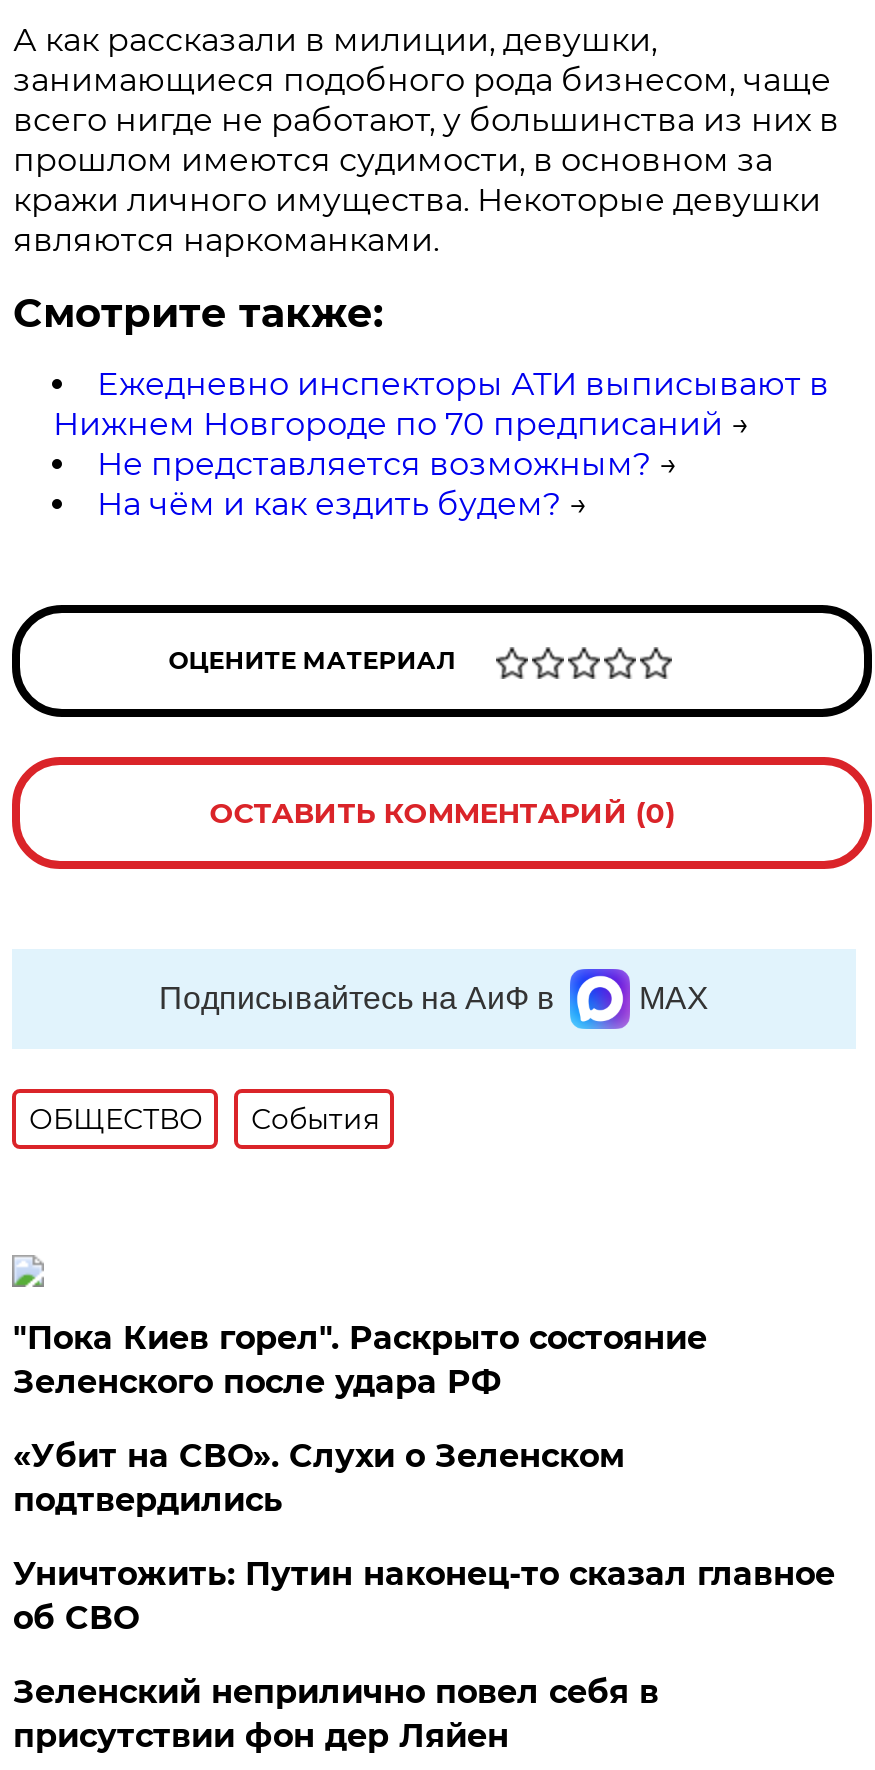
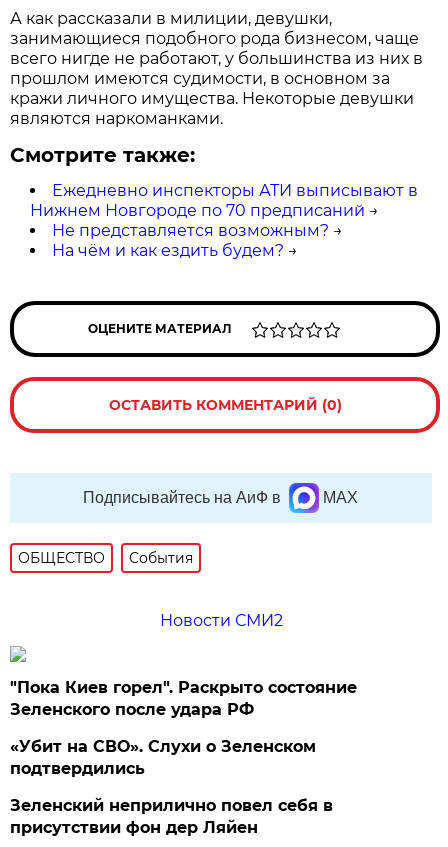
none -> [160,611,283,630] Новости СМИ2
moved [13,1319,707,1519] -> [10,678,357,778]: "Пока Киев горел". Раскрыто состояние | Зеленского после удара РФ | «Убит на СВО». Слухи о Зеленском | подтвердились
[13,1555,835,1637] Уничтожить: Путин наконец-то сказал главное | об СВО -> none

